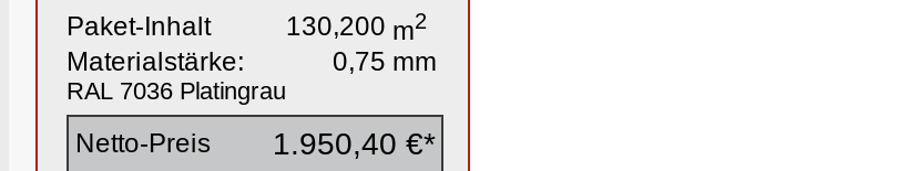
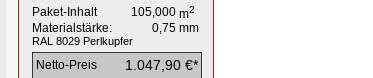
[286,9,428,46] 130,200 m2 -> [131,4,195,21] 105,000 m2
[67,77,286,104] RAL 7036 Platingrau -> [32,35,133,47] RAL 8029 Perlkupfer
[75,126,435,161] Netto-Preis 1.950,40 €* -> [36,57,198,73] Netto-Preis 1.047,90 €*

